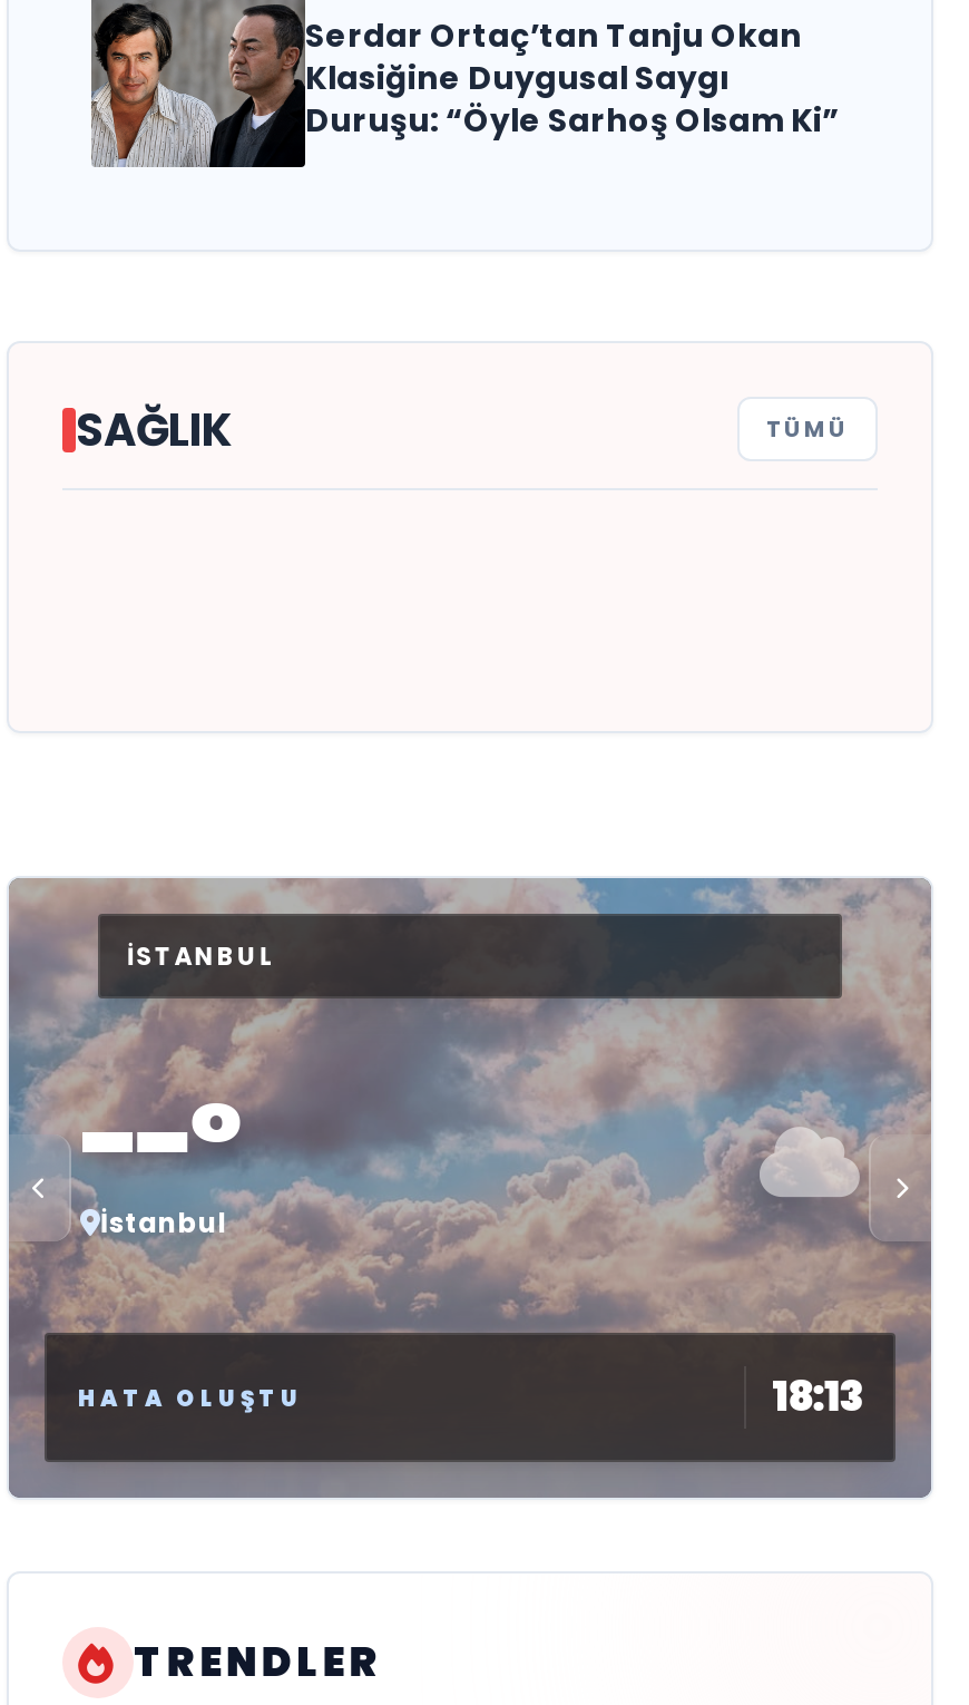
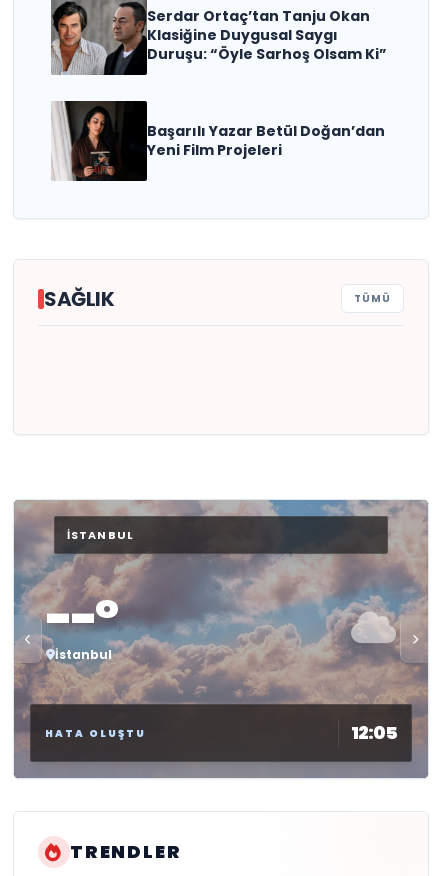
none -> [52,100,385,181] [image] | Başarılı Yazar Betül Doğan’dan | Yeni Film Projeleri
[772,1368,862,1424] 18:13 -> [350,720,397,745] 12:05

